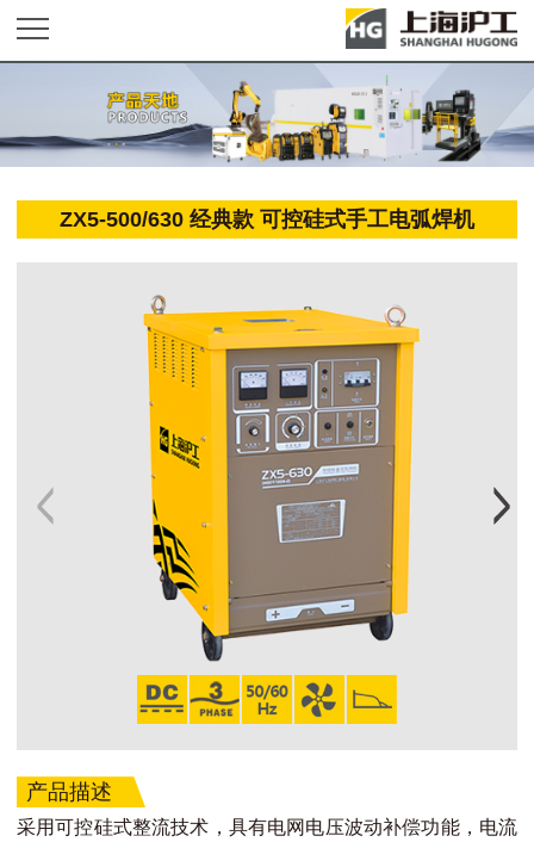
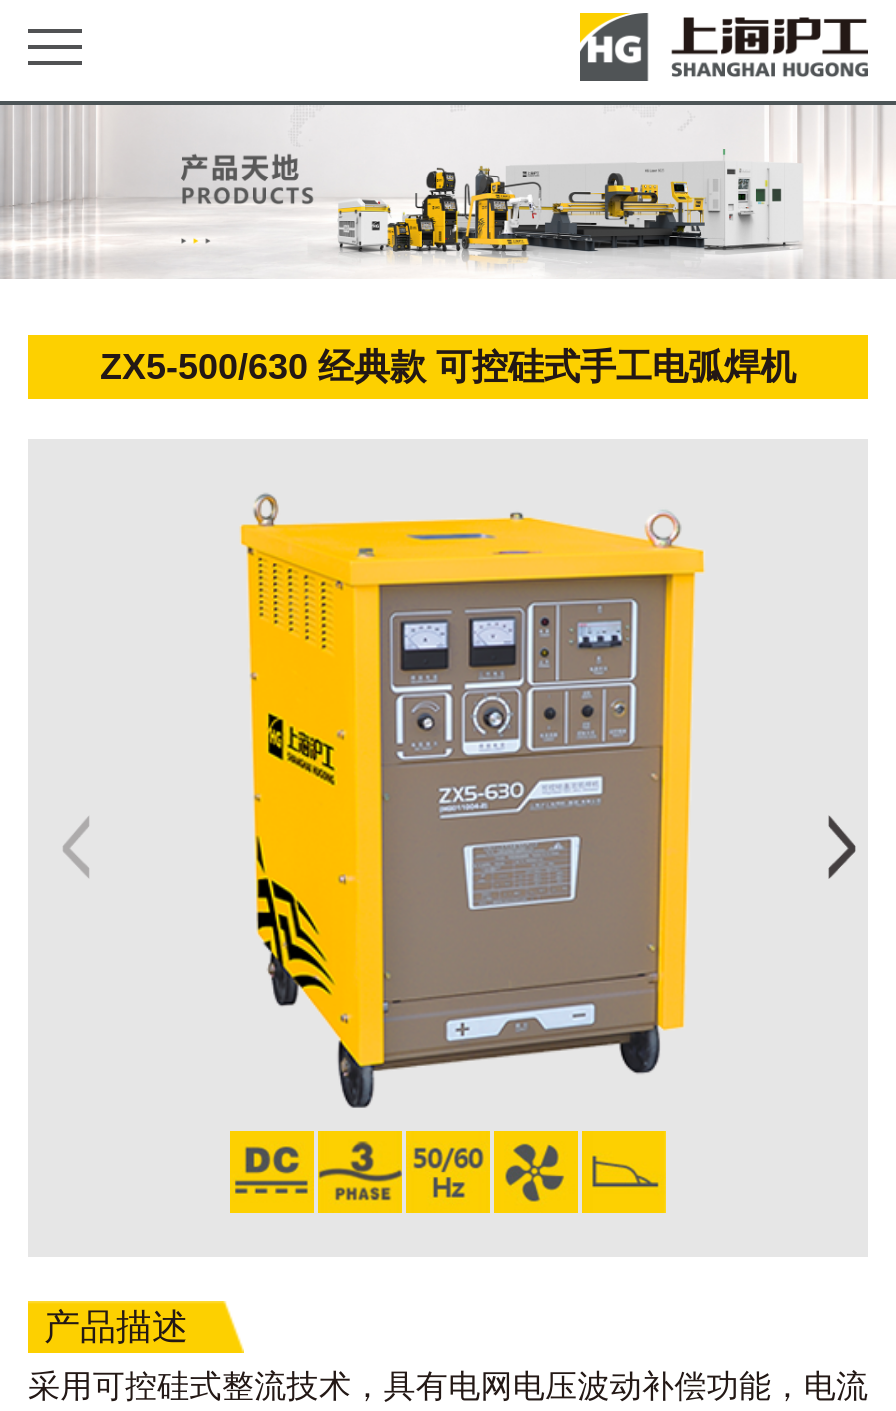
[4,63,530,167] [image] -> [6,105,890,277] [image]

